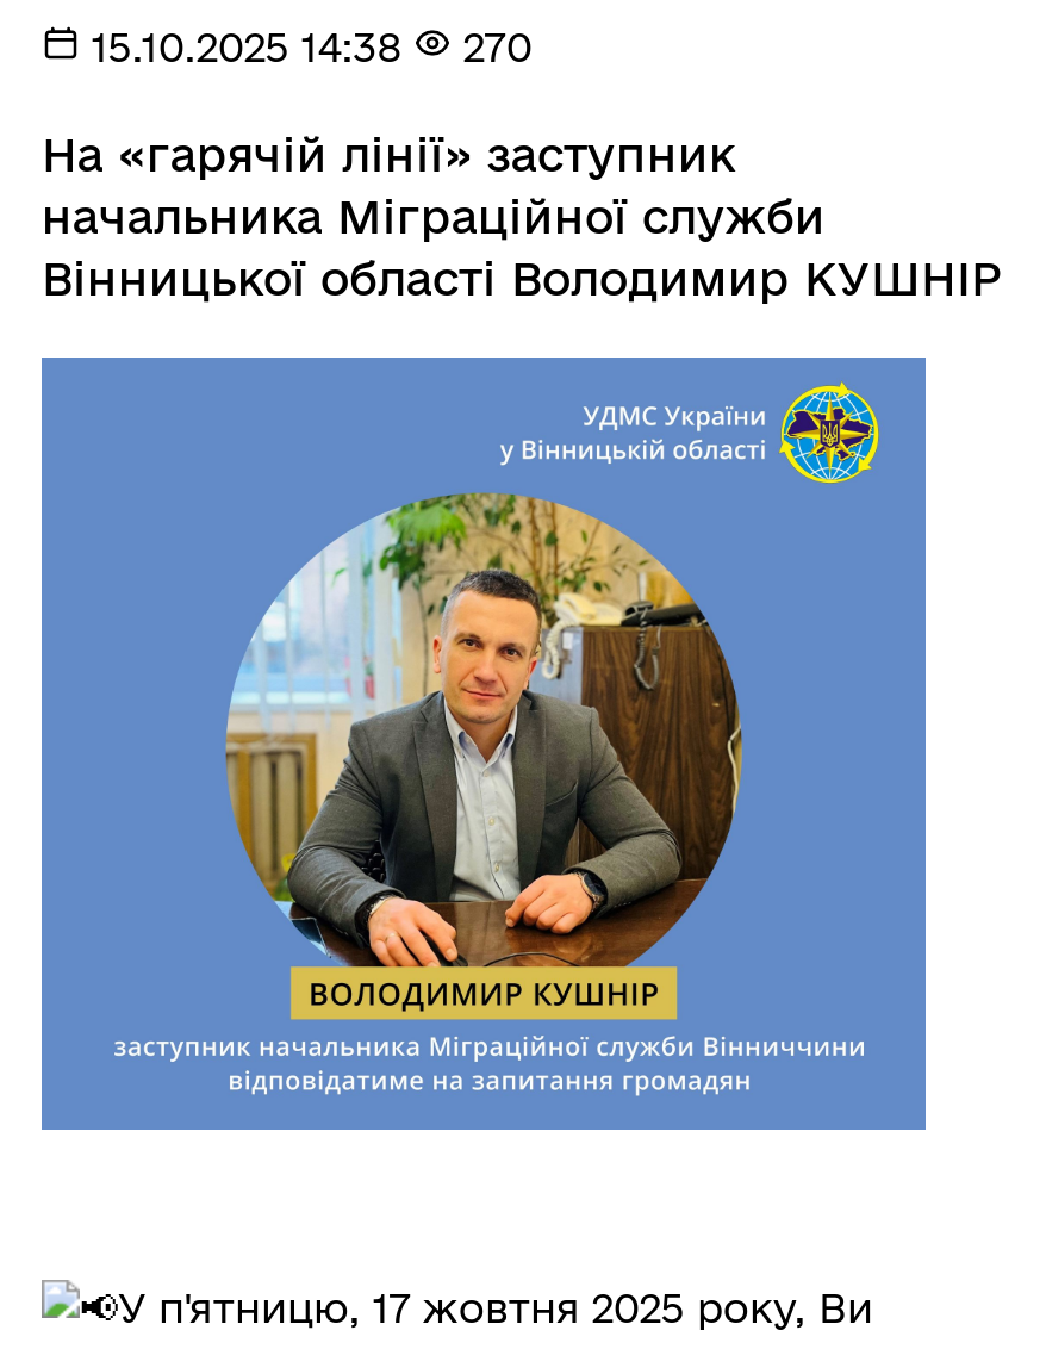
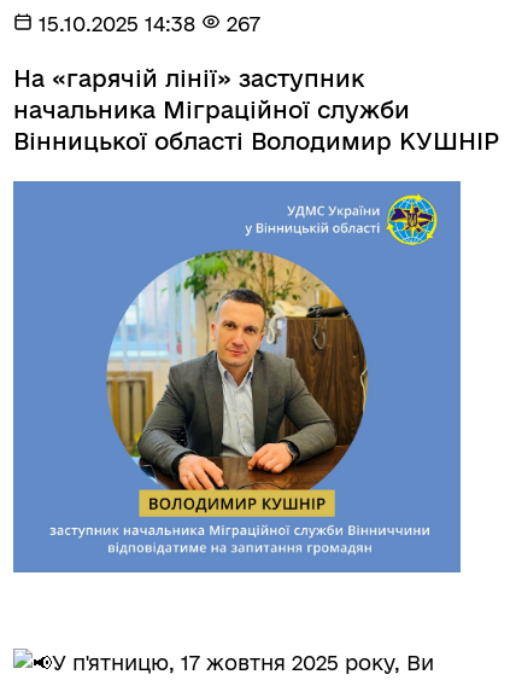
[80,23,532,68] 15.10.2025 14:38 270 -> [32,11,260,34] 15.10.2025 14:38 267

